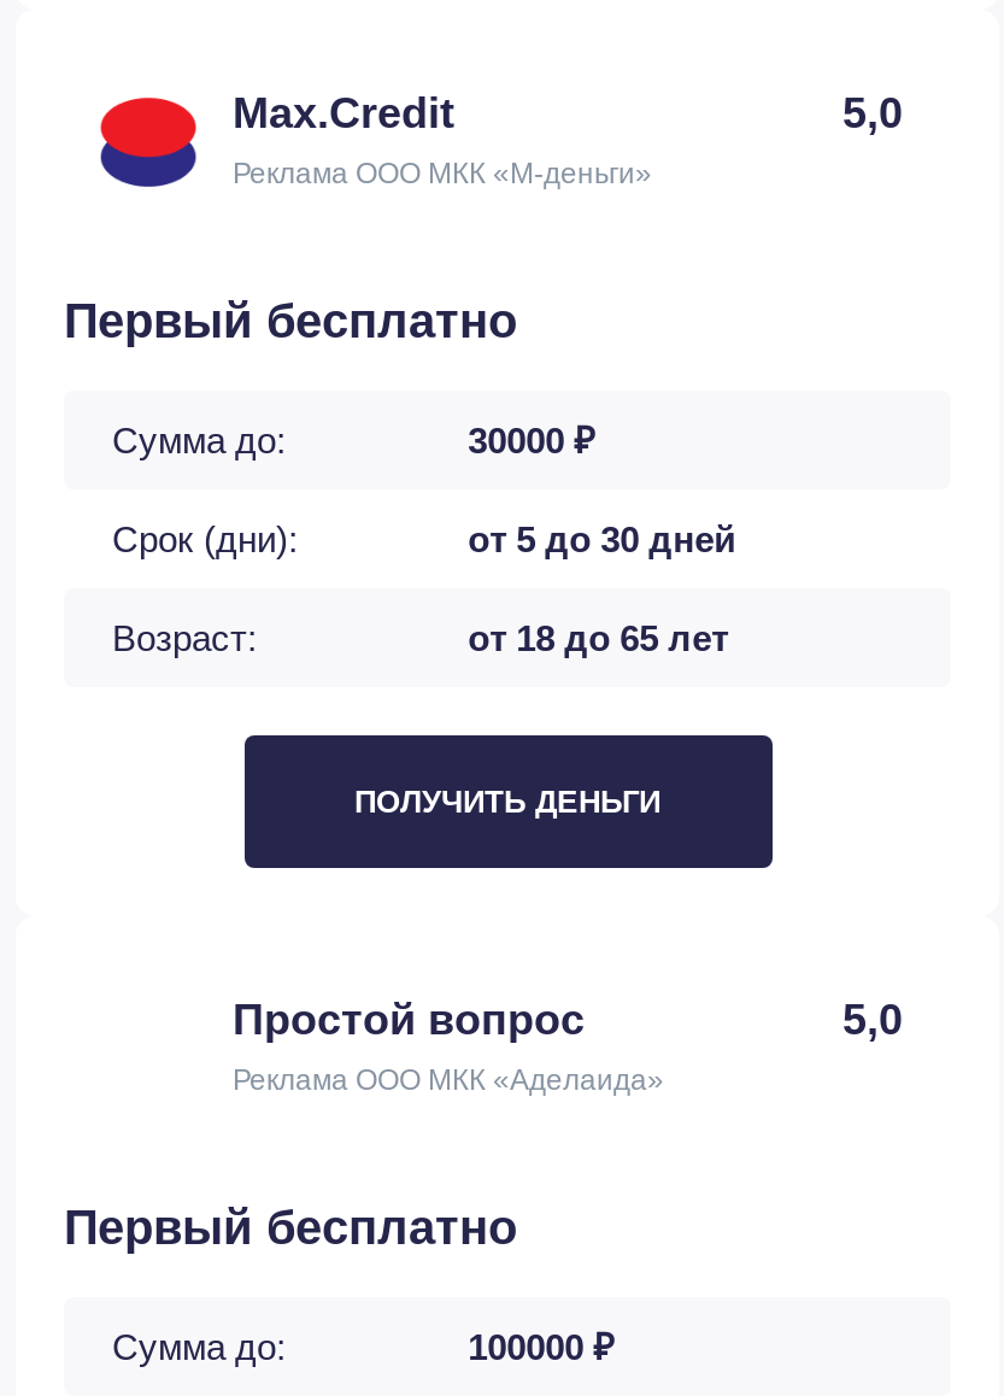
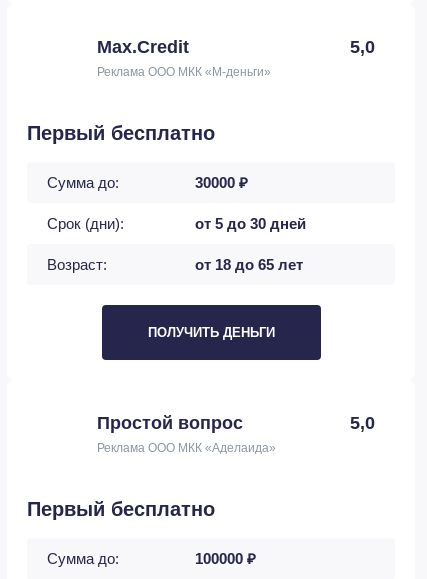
[98,94,199,190] [image] -> none

